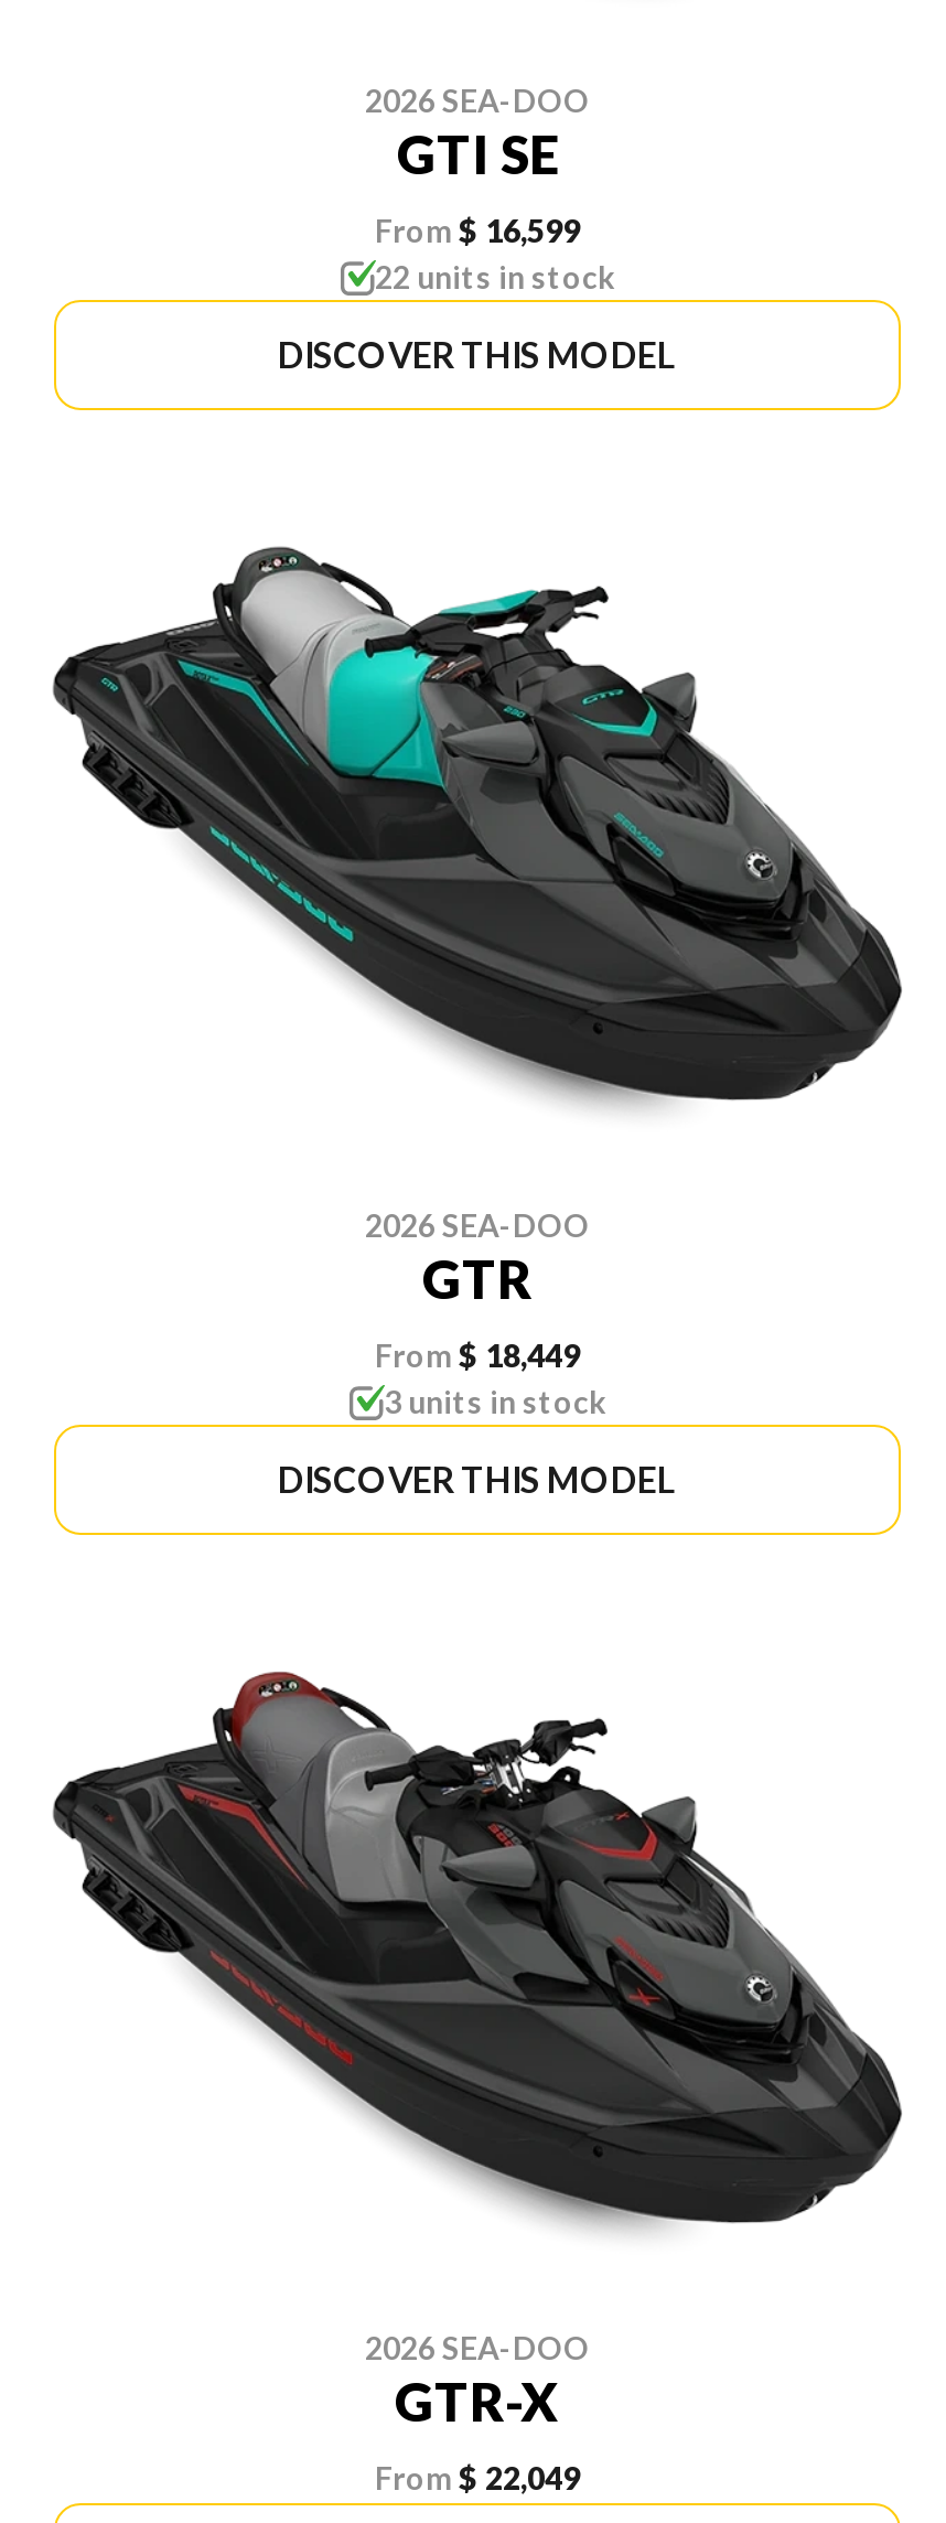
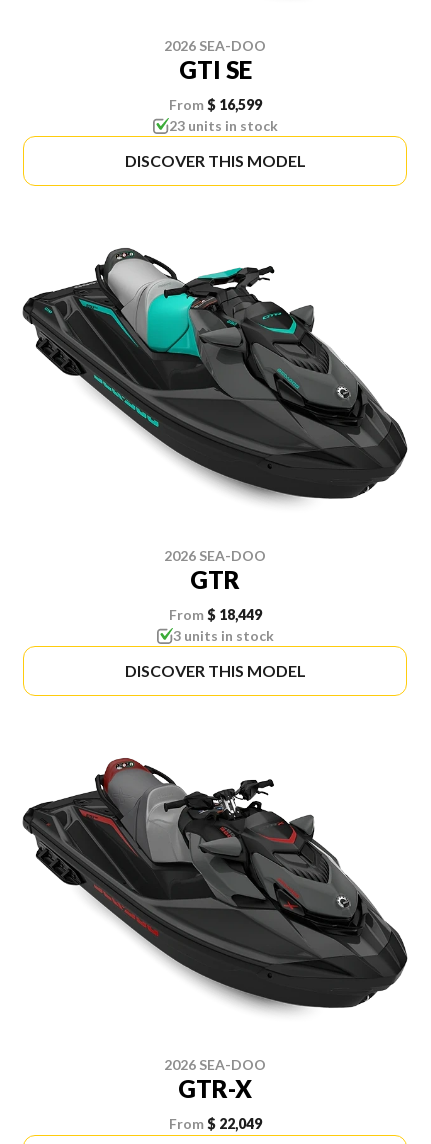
[375,258,615,296] 22 units in stock -> [168,117,277,134] 23 units in stock

